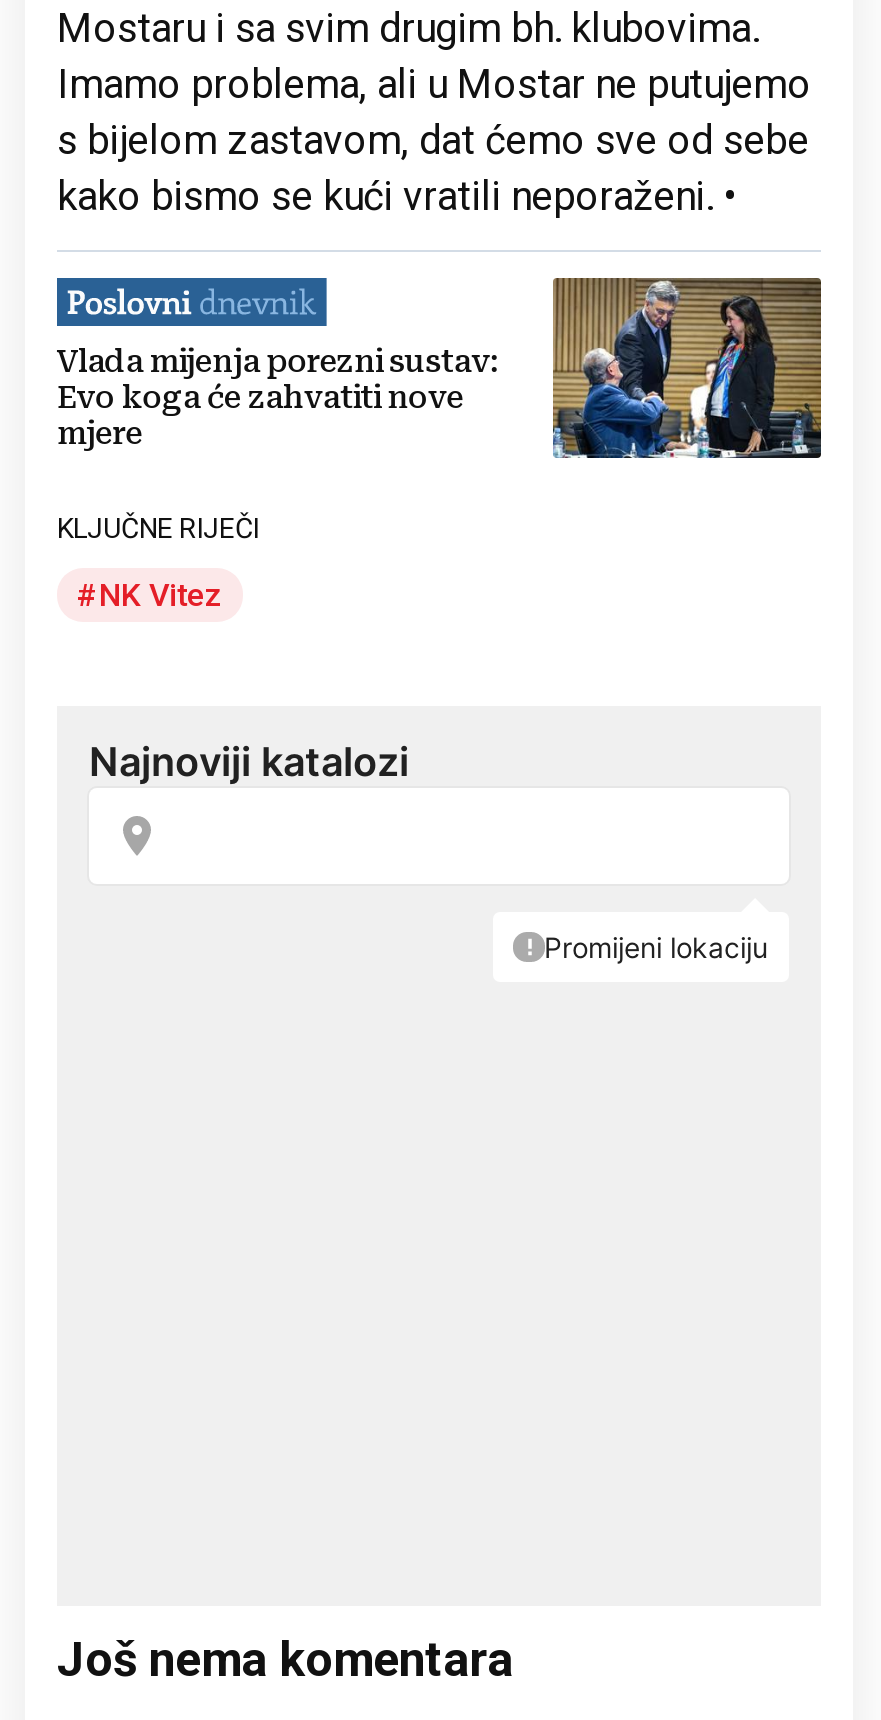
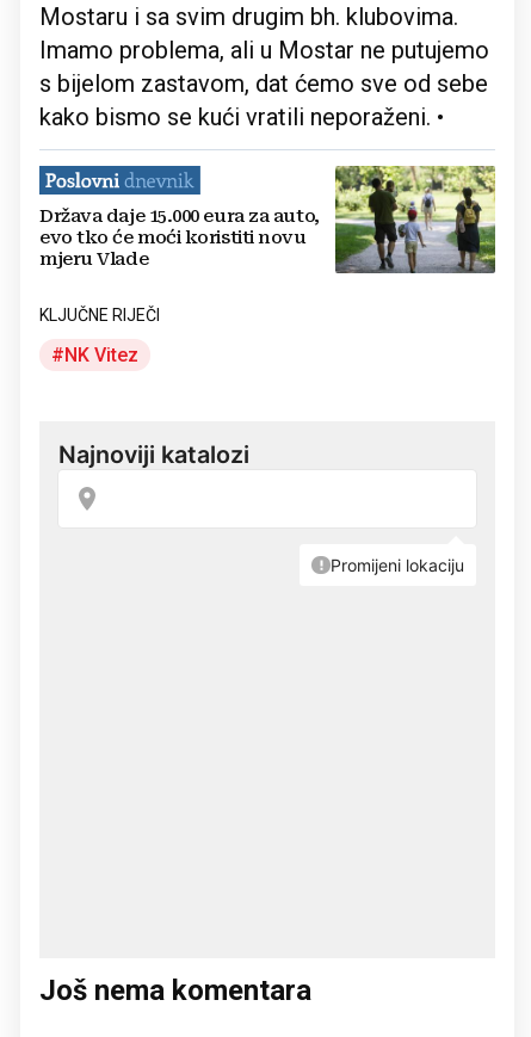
[57,276,823,458] [image] | Vlada mijenja porezni sustav: | Evo koga će zahvatiti nove | mjere -> [39,165,496,274] [image] | Država daje 15.000 eura za auto, | evo tko će moći koristiti novu | mjeru Vlade

